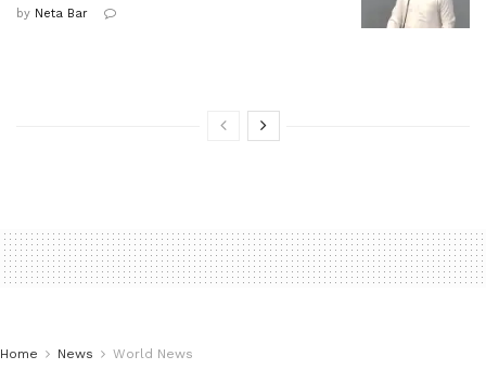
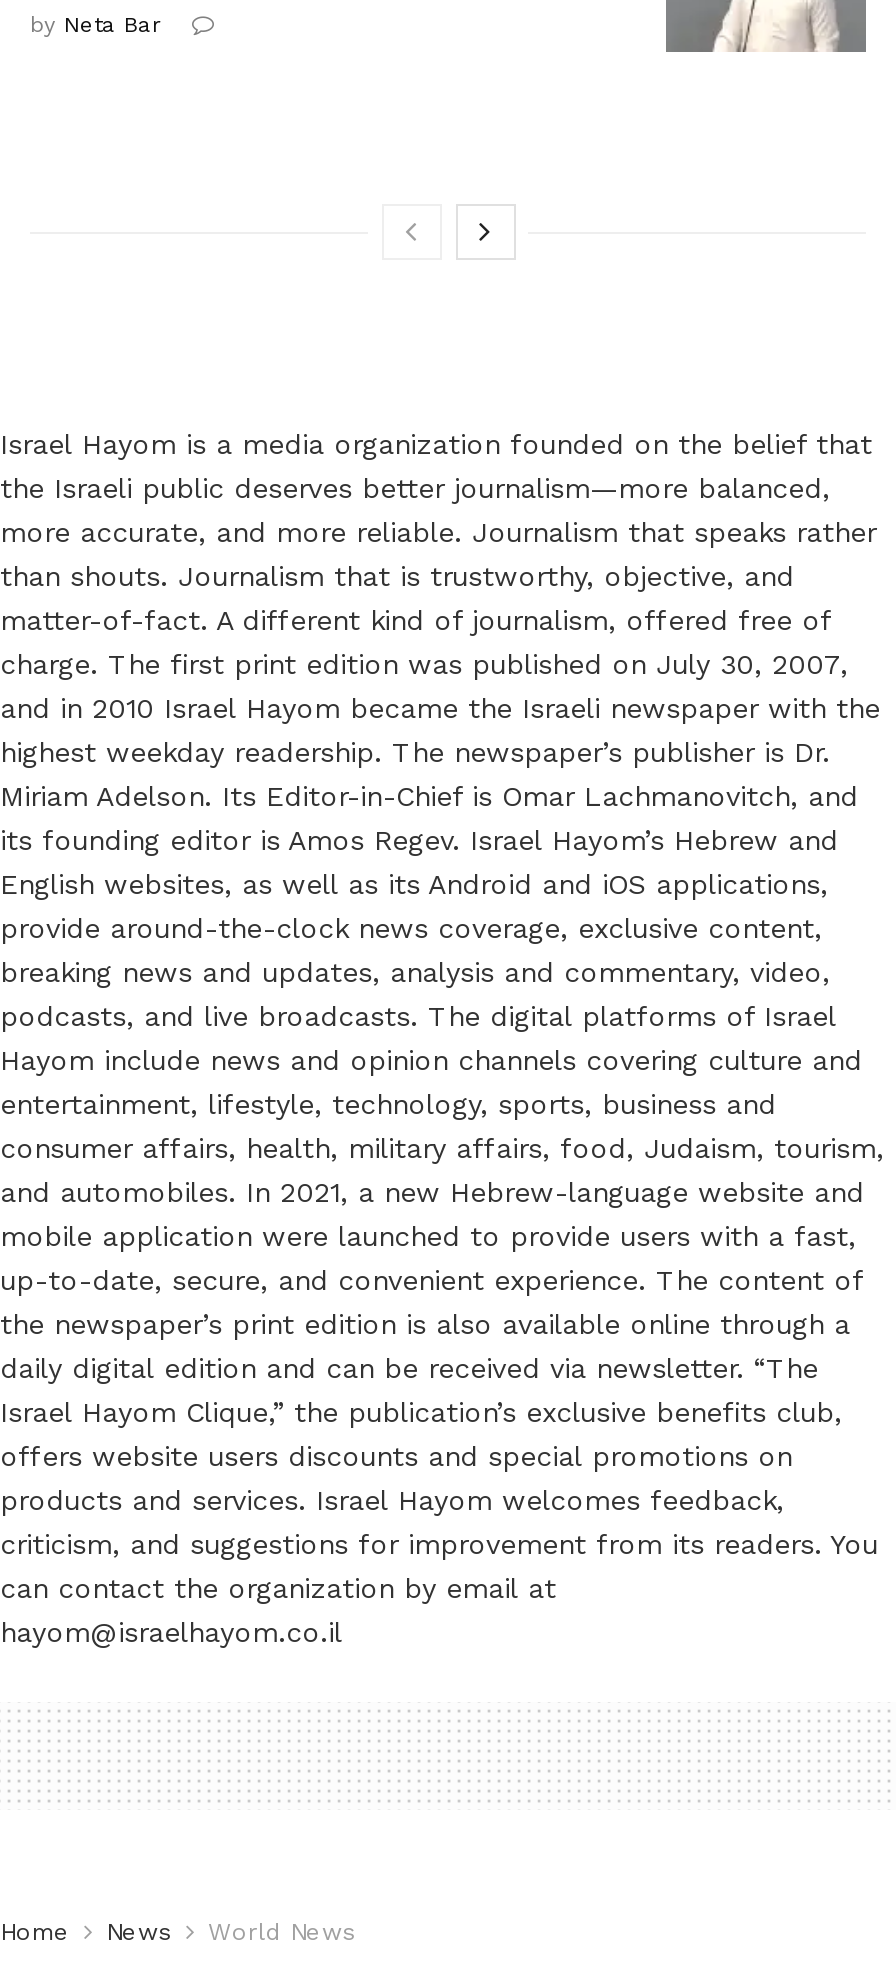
none -> [0,428,884,1648] Israel Hayom is a media organization founded on the belief that | the Israeli public deserves better journalism—more balanced, | more accurate, and more reliable. Journalism that speaks rather | than shouts. Journalism that is trustworthy, objective, and | matter-of-fact. A different kind of journalism, offered free of | charge. The first print edition was published on July 30, 2007, | and in 2010 Israel Hayom became the Israeli newspaper with the | highest weekday readership. The newspaper’s publisher is Dr. | Miriam Adelson. Its Editor-in-Chief is Omar Lachmanovitch, and | its founding editor is Amos Regev. Israel Hayom’s Hebrew and | English websites, as well as its Android and iOS applications, | provide around-the-clock news coverage, exclusive content, | breaking news and updates, analysis and commentary, video, | podcasts, and live broadcasts. The digital platforms of Israel | Hayom include news and opinion channels covering culture and | entertainment, lifestyle, technology, sports, business and | consumer affairs, health, military affairs, food, Judaism, tourism, | and automobiles. In 2021, a new Hebrew-language website and | mobile application were launched to provide users with a fast, | up-to-date, secure, and convenient experience. The content of | the newspaper’s print edition is also available online through a | daily digital edition and can be received via newsletter. “The | Israel Hayom Clique,” the publication’s exclusive benefits club, | offers website users discounts and special promotions on | products and services. Israel Hayom welcomes feedback, | criticism, and suggestions for improvement from its readers. You | can contact the organization by email at | hayom@israelhayom.co.il

